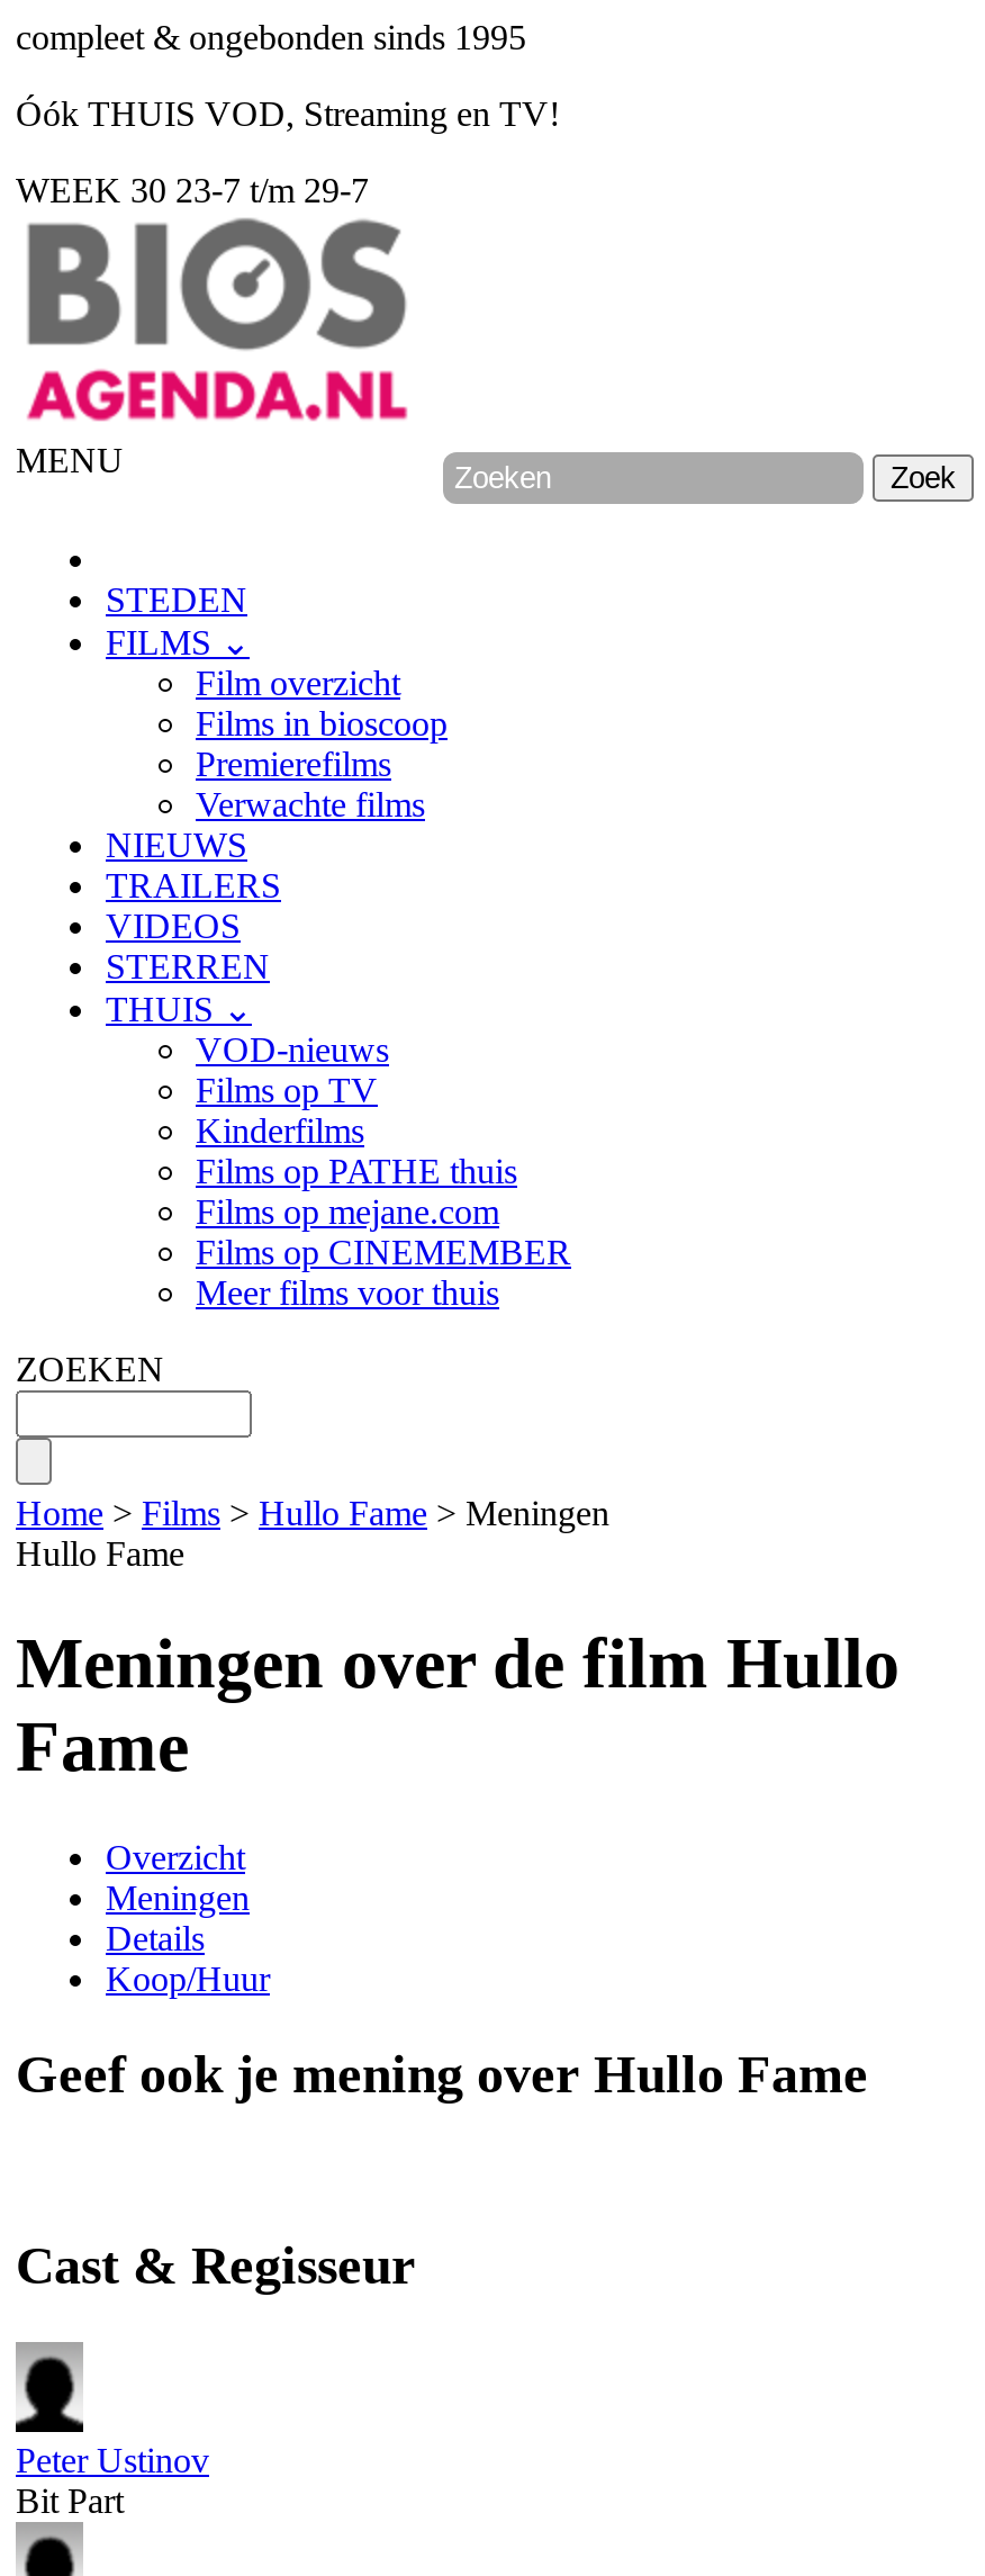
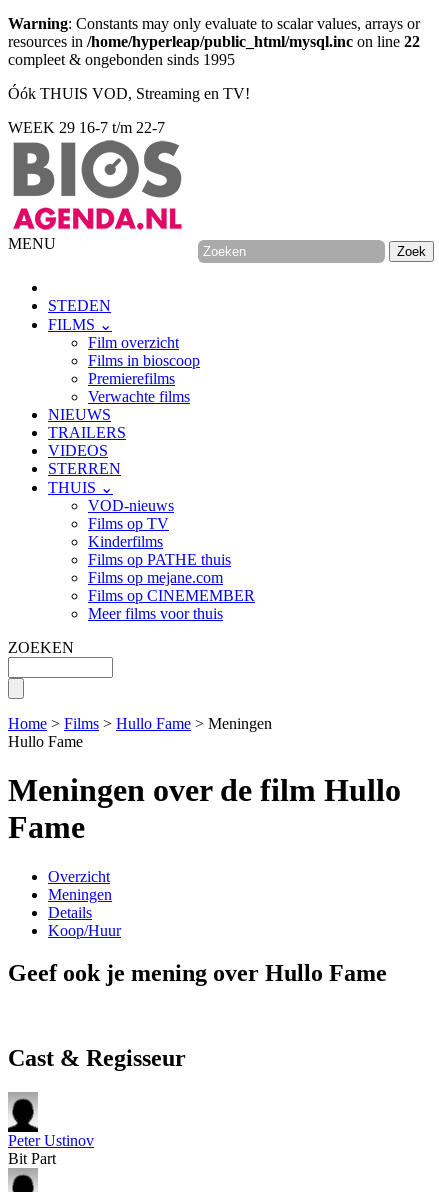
none -> [8,15,420,50] Warning: Constants may only evaluate to scalar values, arrays or | resources in /home/hyperleap/public_html/mysql.inc on line 22
[16,171,369,209] WEEK 30 23-7 t/m 29-7 -> [8,119,165,136] WEEK 29 16-7 t/m 22-7

